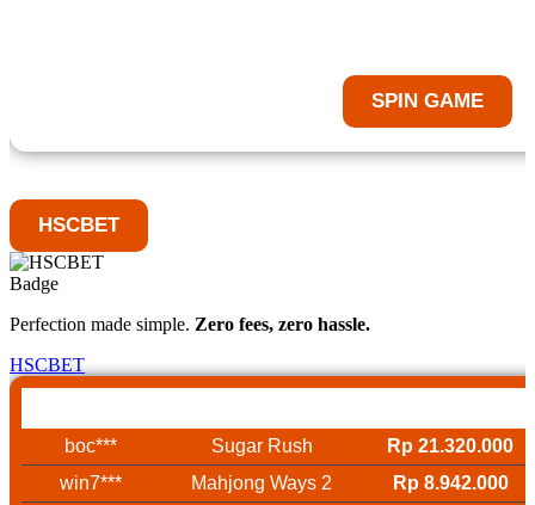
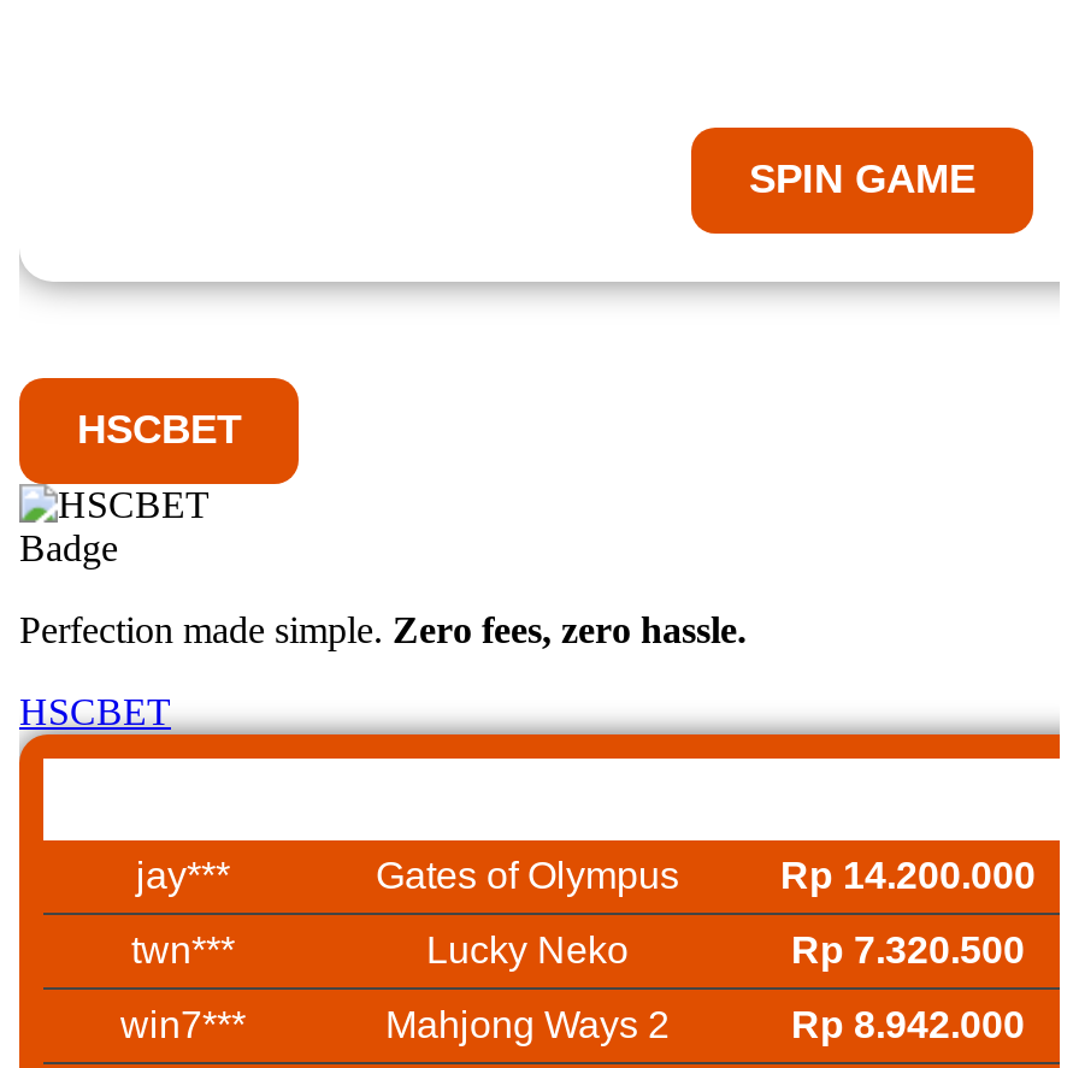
[64,436,514,456] boc*** | Sugar Rush | Rp 21.320.000 -> [131,855,1036,970] jay*** | Gates of Olympus | Rp 14.200.000 | twn*** | Lucky Neko | Rp 7.320.500

